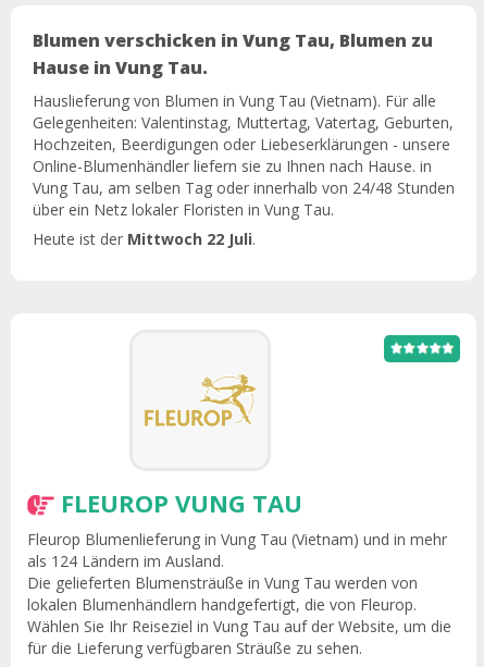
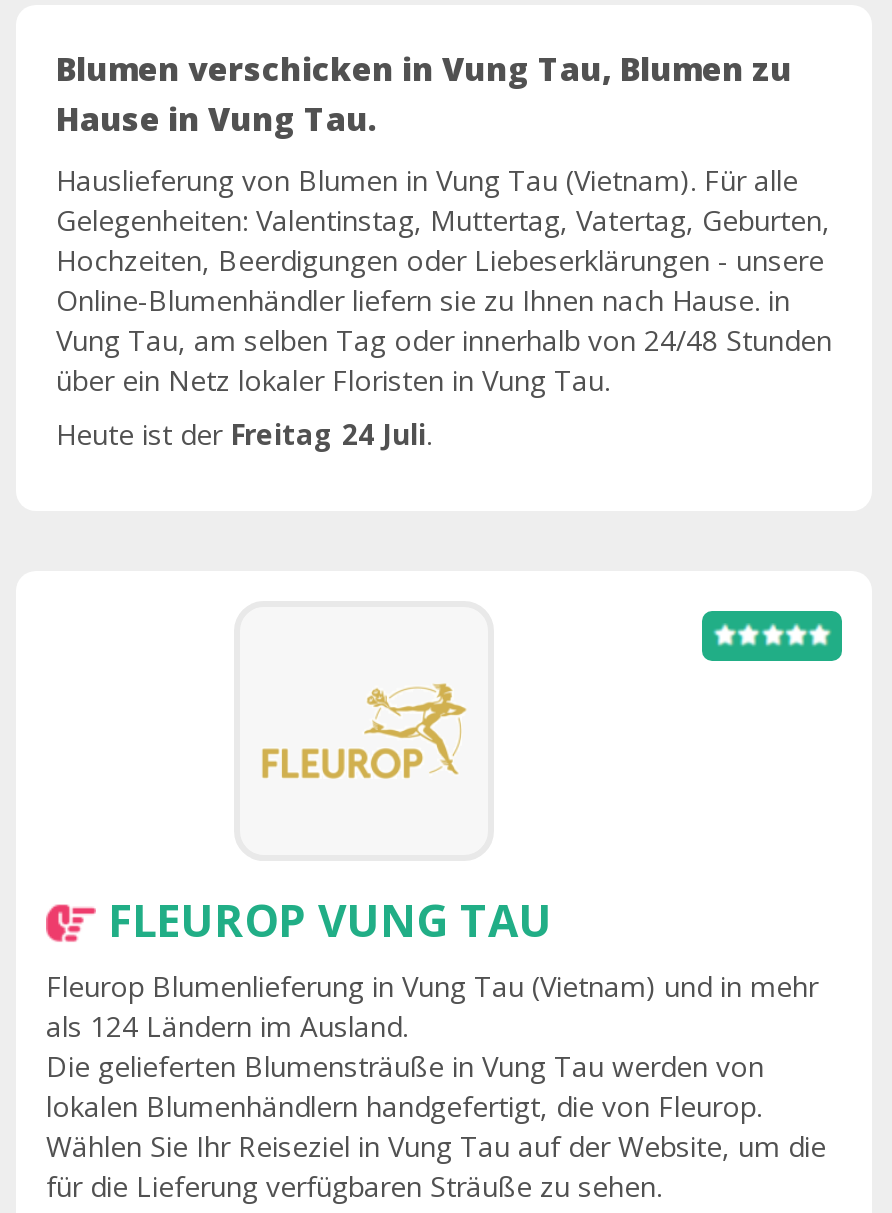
[33,228,256,249] Heute ist der Mittwoch 22 Juli. -> [56,415,432,453] Heute ist der Freitag 24 Juli.

